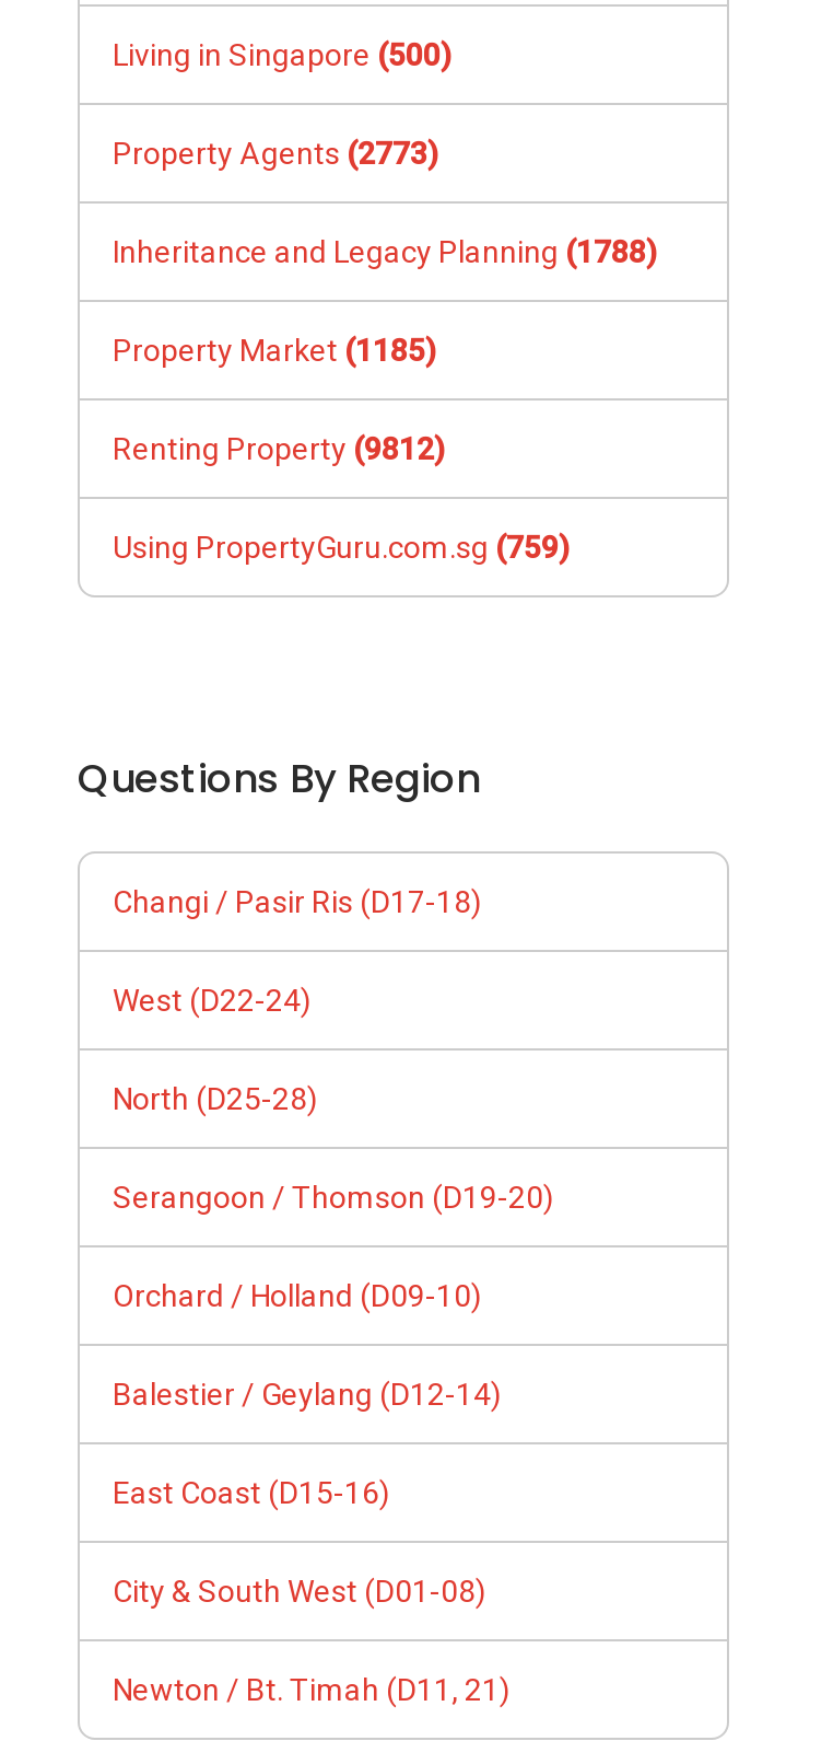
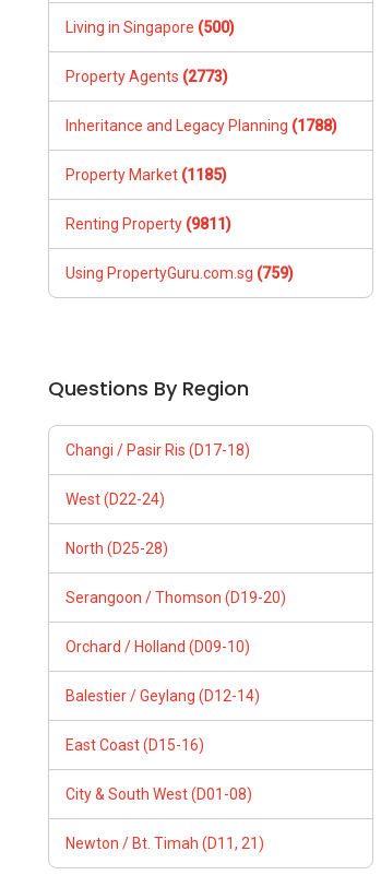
[113,430,445,465] Renting Property (9812) -> [66,215,231,232] Renting Property (9811)

